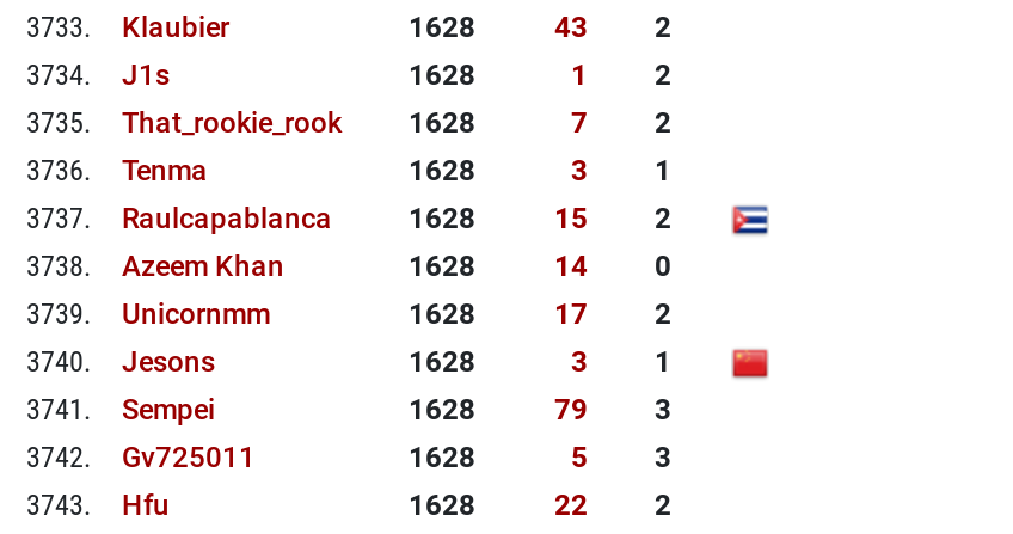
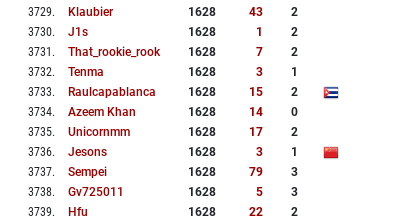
[26,11,229,45] 3733. Klaubier -> [28,5,113,19] 3729. Klaubier
[26,59,170,92] 3734. J1s -> [28,25,88,39] 3730. J1s
[26,107,475,140] 3735. That_rookie_rook 1628 -> [28,45,216,59] 3731. That_rookie_rook 1628
[26,155,208,188] 3736. Tenma -> [28,65,104,79] 3732. Tenma
[26,202,332,236] 3737. Raulcapablanca -> [28,85,156,99] 3733. Raulcapablanca
[26,250,284,284] 3738. Azeem Khan -> [28,105,136,119] 3734. Azeem Khan
[26,298,270,331] 3739. Unicornmm -> [28,125,130,139] 3735. Unicornmm
[26,346,215,379] 3740. Jesons -> [28,145,107,159] 3736. Jesons
[26,394,215,427] 3741. Sempei -> [28,165,107,179] 3737. Sempei
[26,441,256,475] 3742. Gv725011 -> [28,185,124,199] 3738. Gv725011
[26,489,170,523] 3743. Hfu -> [28,205,88,219] 3739. Hfu

